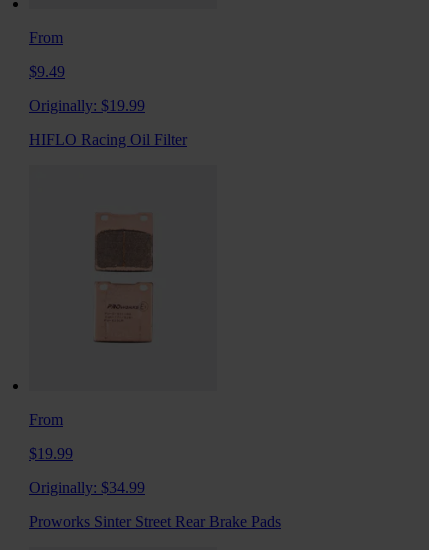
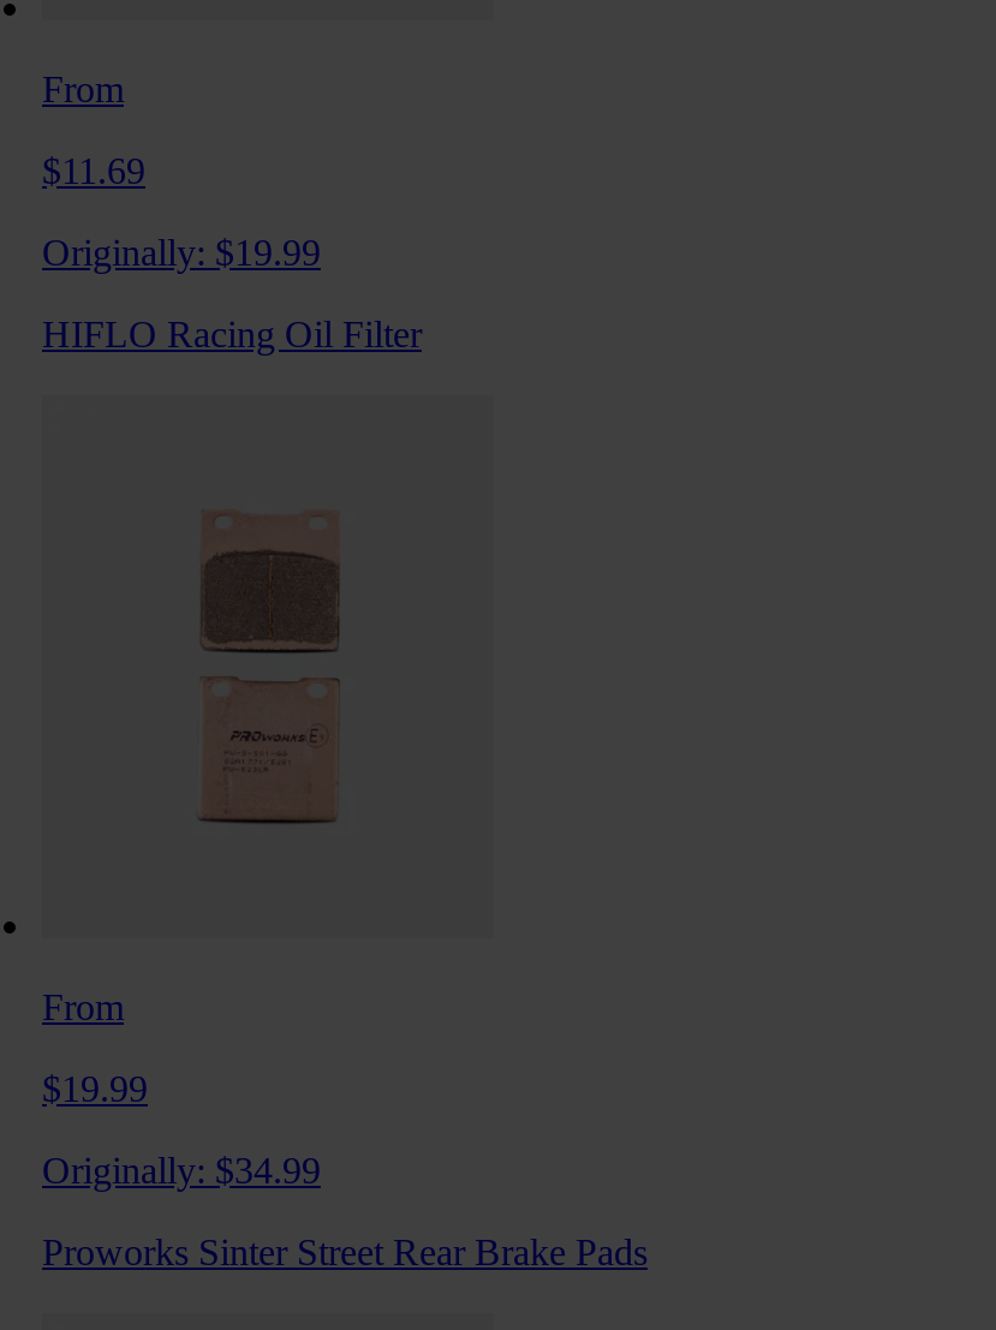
[29,63,65,80] $9.49 -> [42,150,145,191] $11.69

